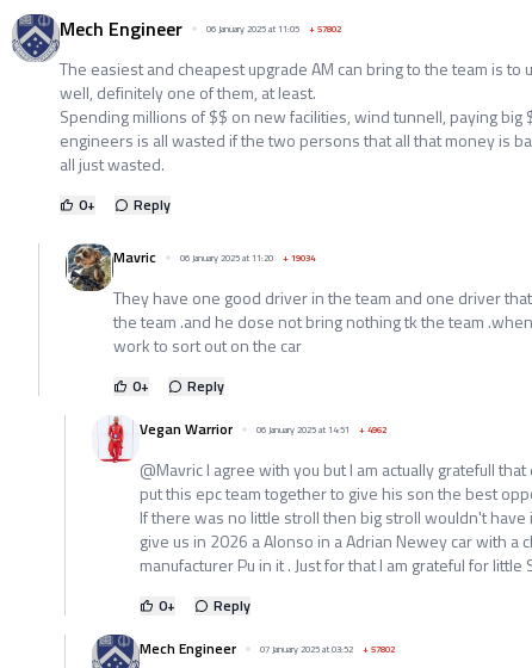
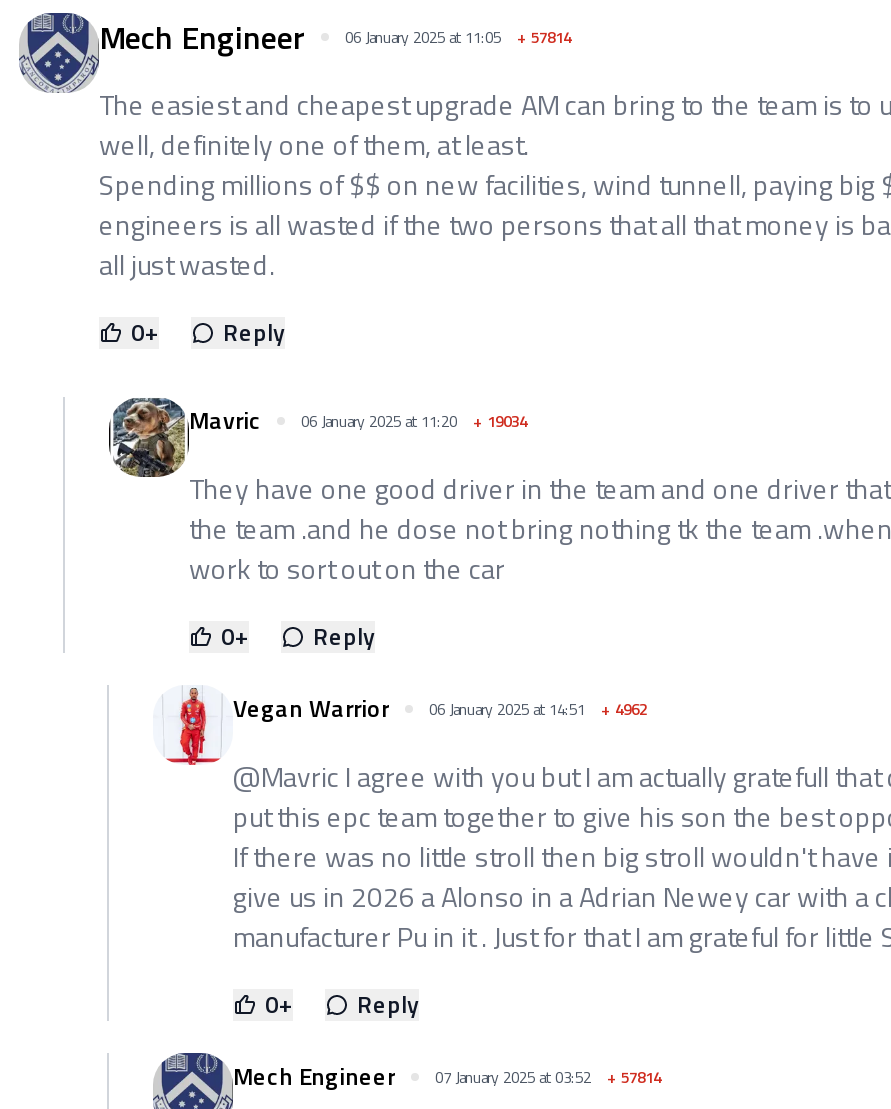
[60,14,341,43] Mech Engineer 06 January 2025 at 11:05 + 57802 -> [99,12,571,60] Mech Engineer 06 January 2025 at 11:05 + 57814
[140,637,395,659] Mech Engineer 07 January 2025 at 03:52 + 57802 -> [233,1056,661,1094] Mech Engineer 07 January 2025 at 03:52 + 57814

